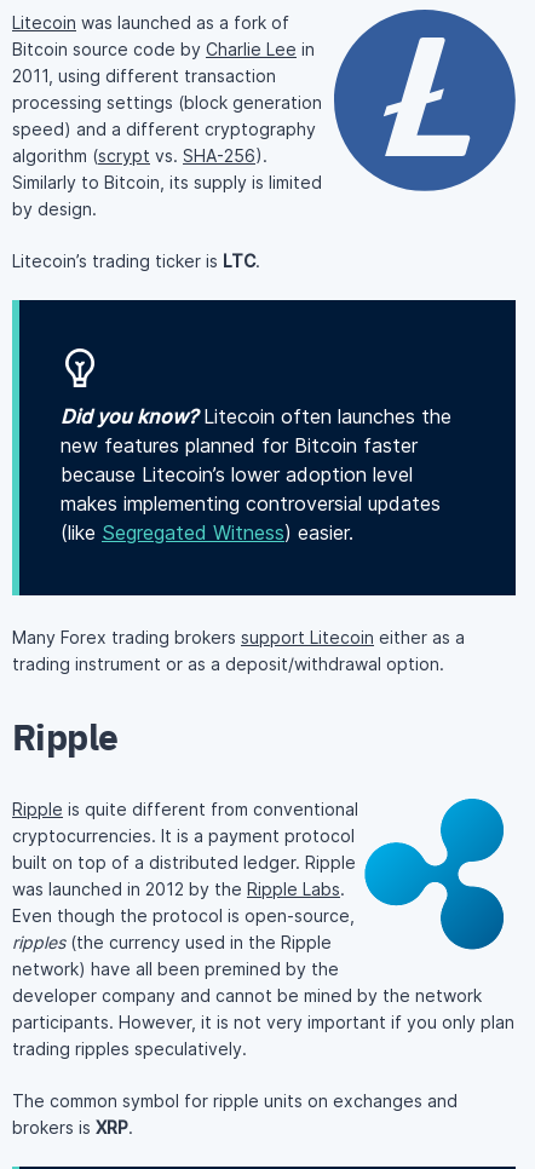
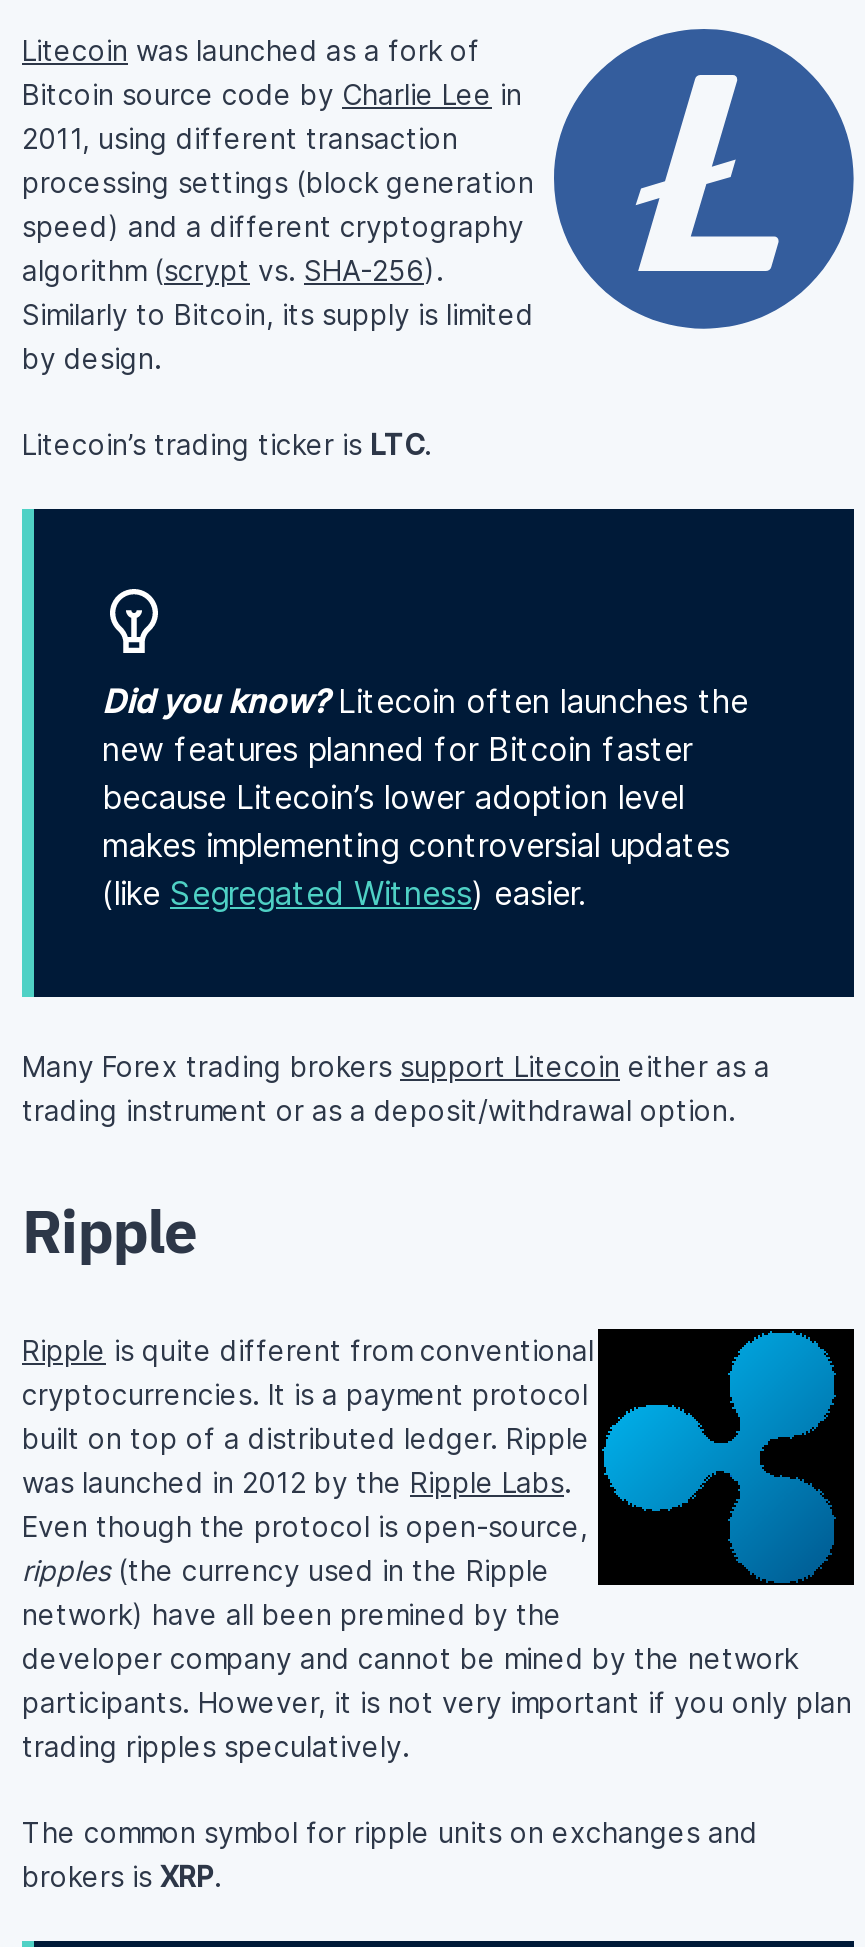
[361,796,516,951] [image] -> [596,1327,856,1587] [image]

